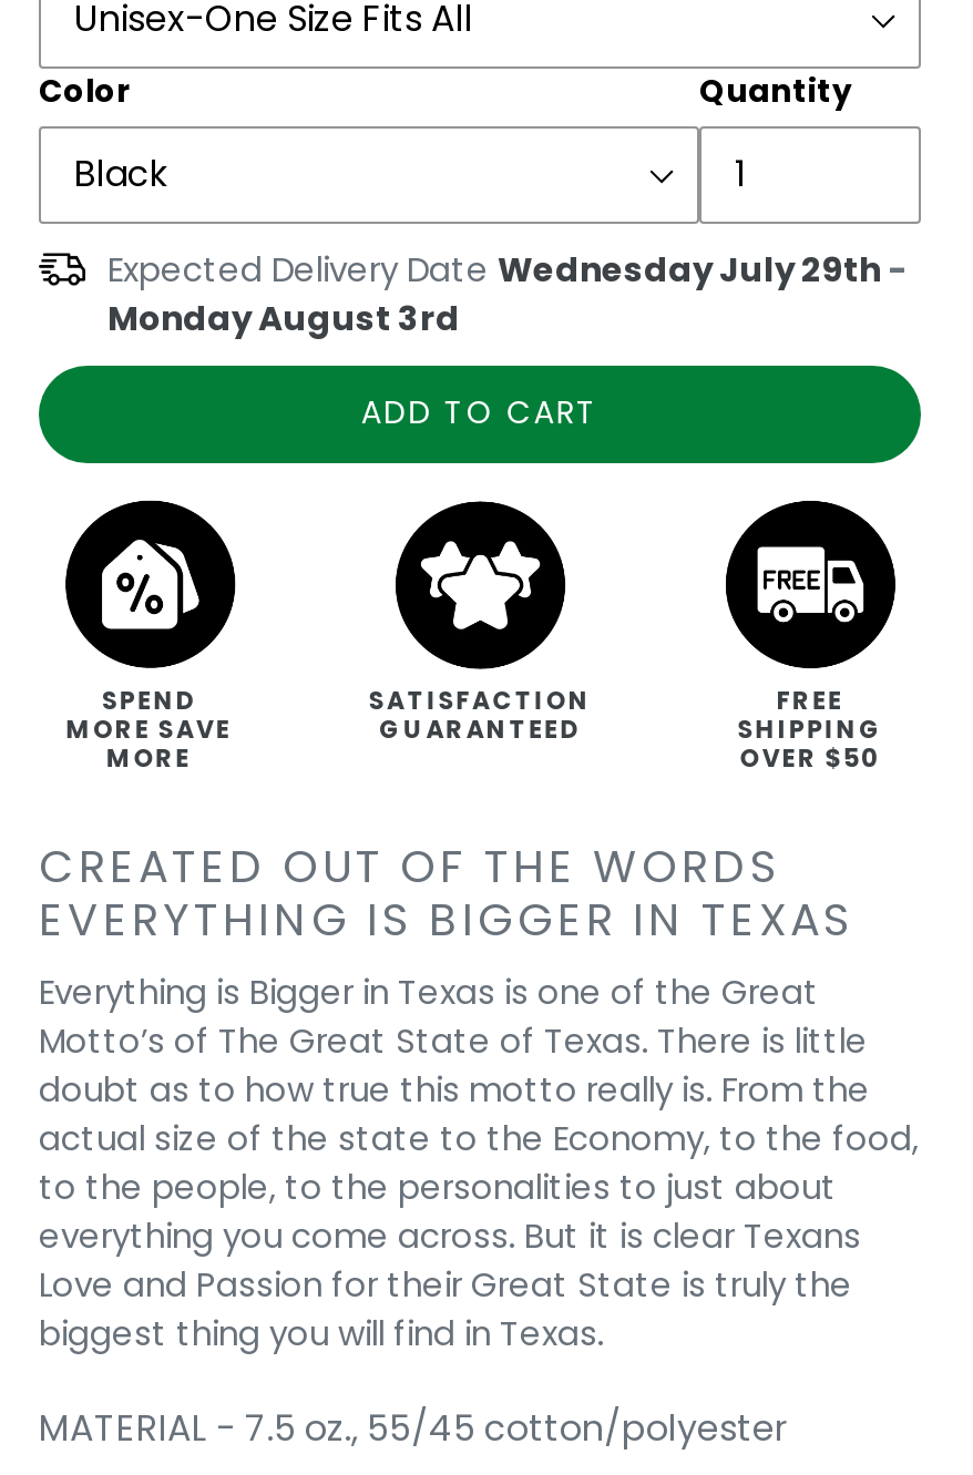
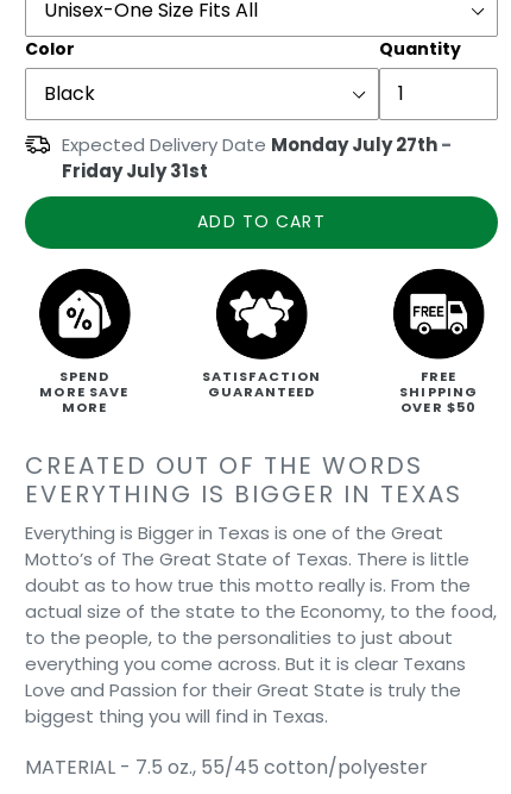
[107,245,908,340] Expected Delivery Date Wednesday July 29th - | Monday August 3rd -> [62,132,452,183] Expected Delivery Date Monday July 27th - | Friday July 31st

